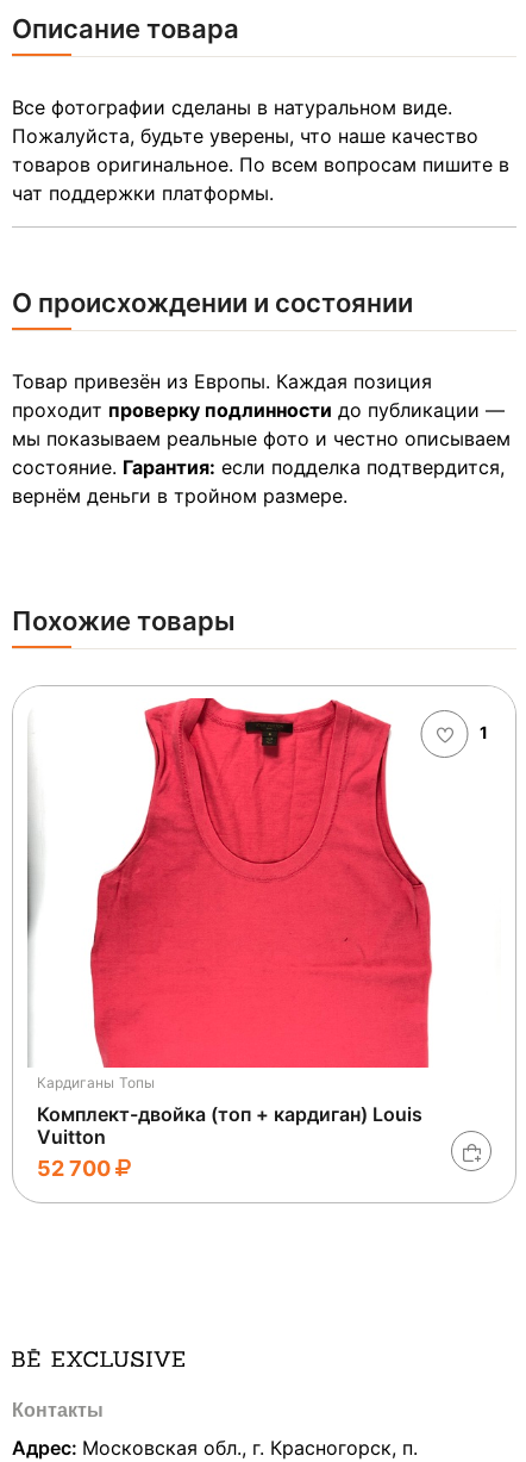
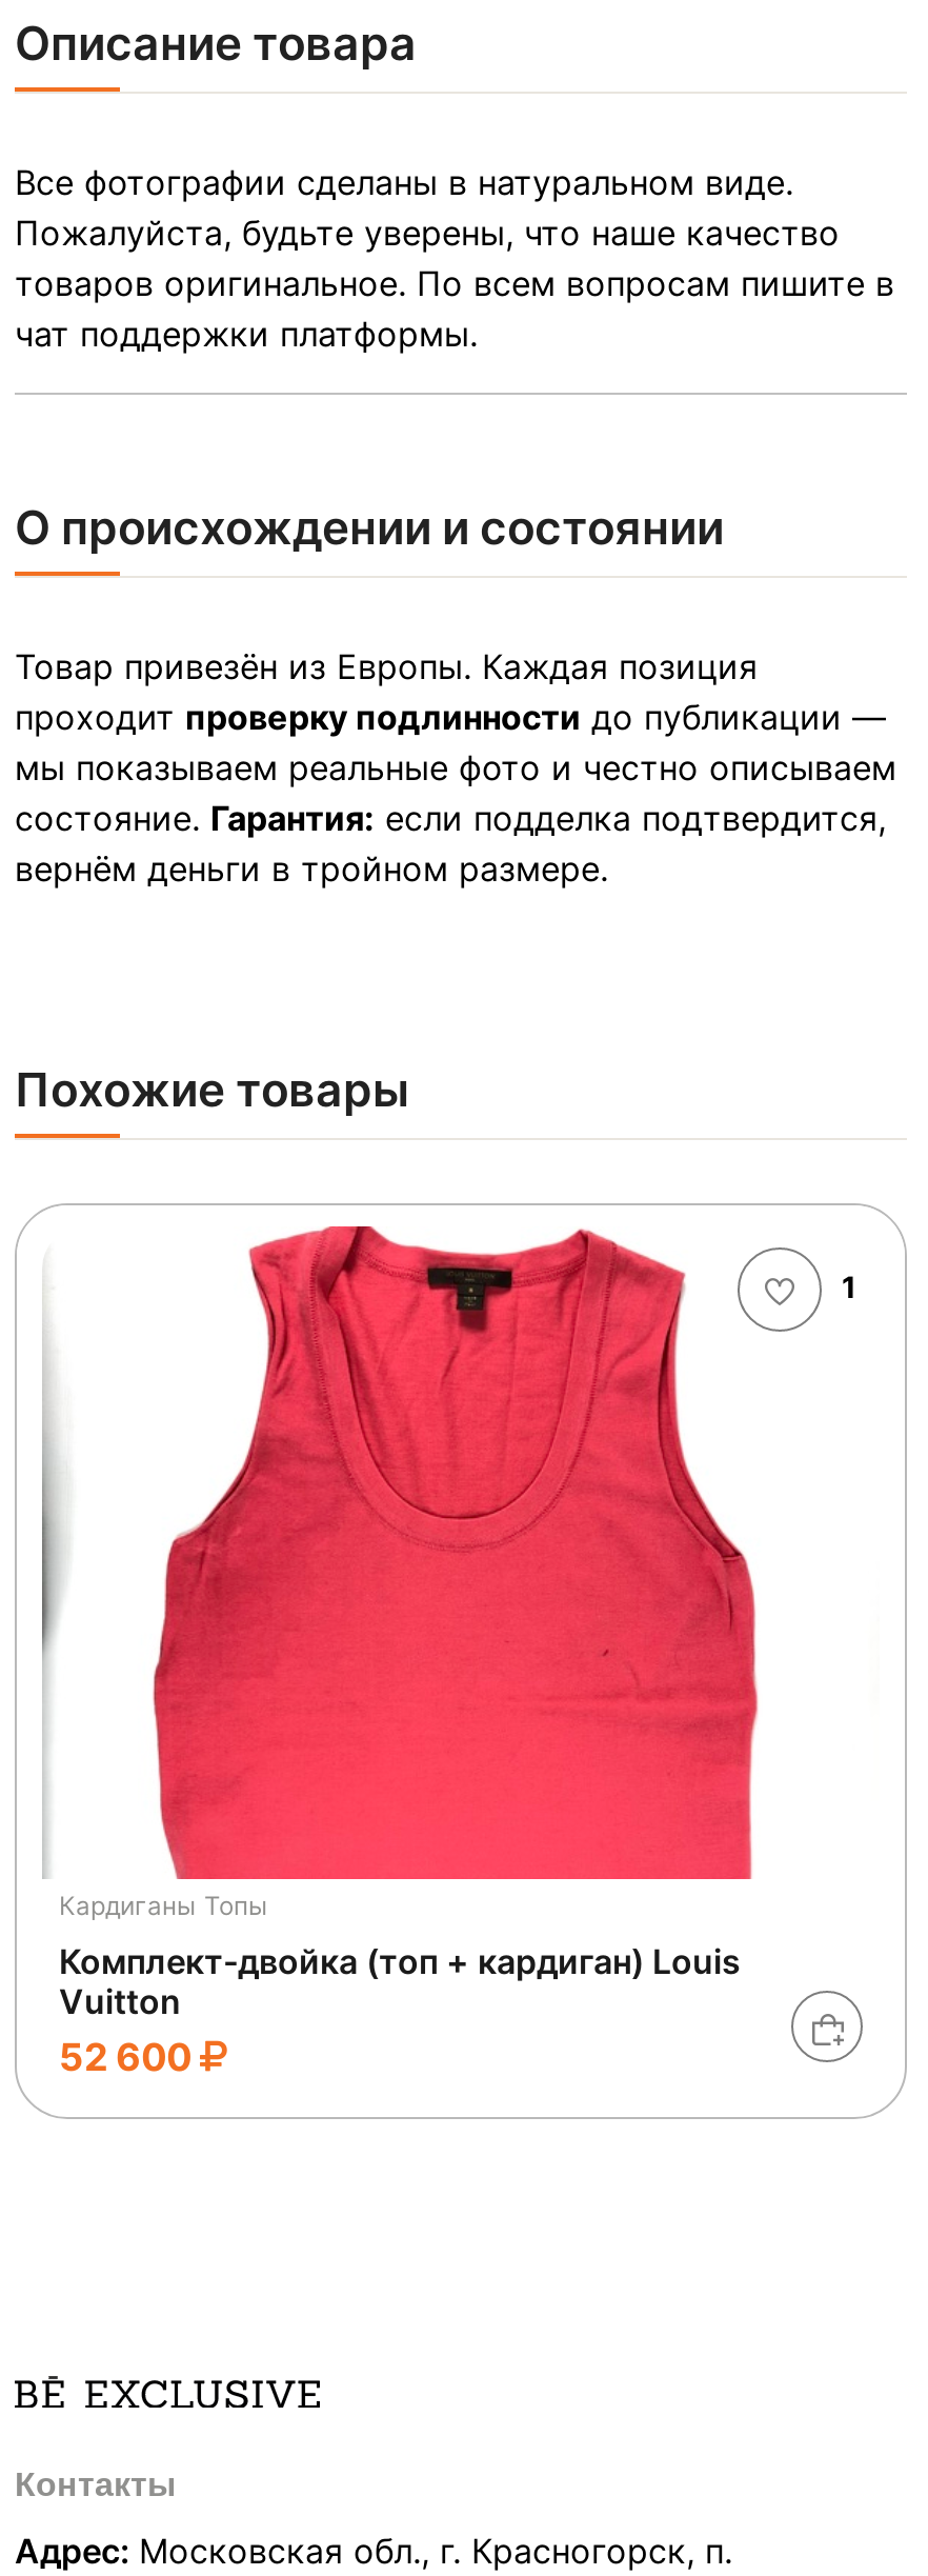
[37,1156,115,1181] 52 700 -> [59,2035,200,2079] 52 600

